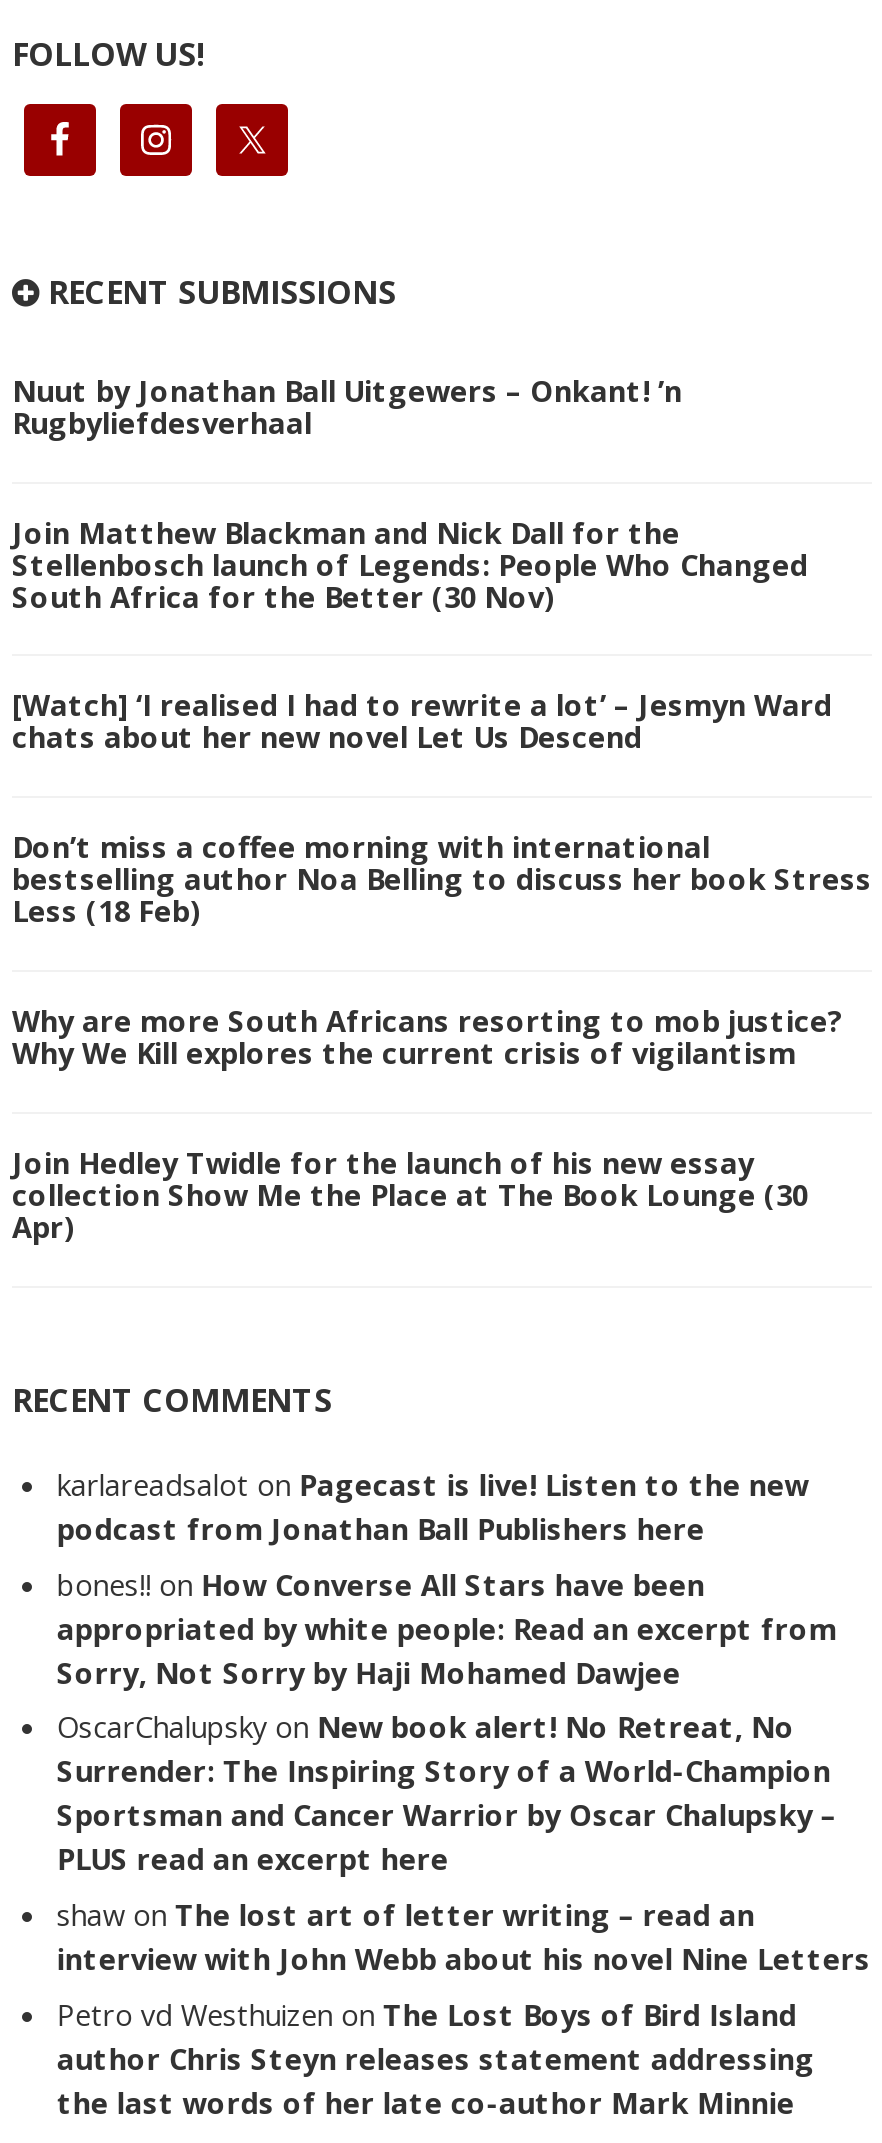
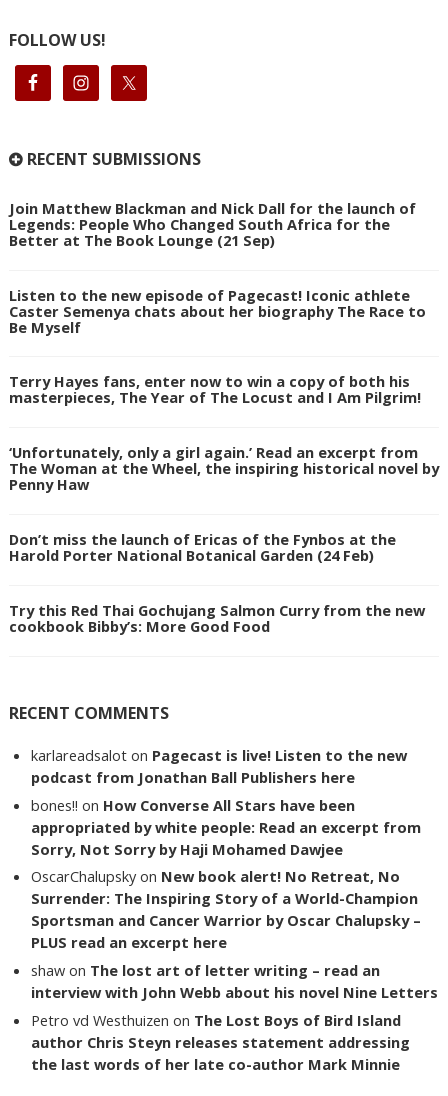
[12,369,682,441] Nuut by Jonathan Ball Uitgewers – Onkant! ’n | Rugbyliefdesverhaal -> [9,198,416,250] Join Matthew Blackman and Nick Dall for the launch of | Legends: People Who Changed South Africa for the | Better at The Book Lounge (21 Sep)
[12,511,808,615] Join Matthew Blackman and Nick Dall for the | Stellenbosch launch of Legends: People Who Changed | South Africa for the Better (30 Nov) -> [9,284,426,336] Listen to the new episode of Pagecast! Iconic athlete | Caster Semenya chats about her biography The Race to | Be Myself
[12,685,832,757] [Watch] ‘I realised I had to rewrite a lot’ – Jesmyn Ward | chats about her new novel Let Us Descend -> [9,371,421,407] Terry Hayes fans, enter now to win a copy of both his | masterpieces, The Year of The Locust and I Am Pilgrim!
[12,826,872,930] Don’t miss a coffee morning with international | bestselling author Noa Belling to discuss her book Stress | Less (18 Feb) -> [9,442,439,494] ‘Unfortunately, only a girl again.’ Read an excerpt from | The Woman at the Wheel, the inspiring historical novel by | Penny Haw
[12,1000,844,1072] Why are more South Africans resorting to mob justice? | Why We Kill explores the current crisis of vigilantism -> [9,529,396,565] Don’t miss the launch of Ericas of the Fynbos at the | Harold Porter National Botanical Garden (24 Feb)
[12,1142,808,1246] Join Hedley Twidle for the launch of his new essay | collection Show Me the Place at The Book Lounge (30 | Apr) -> [9,600,425,636] Try this Red Thai Gochujang Salmon Curry from the new | cookbook Bibby’s: More Good Food

